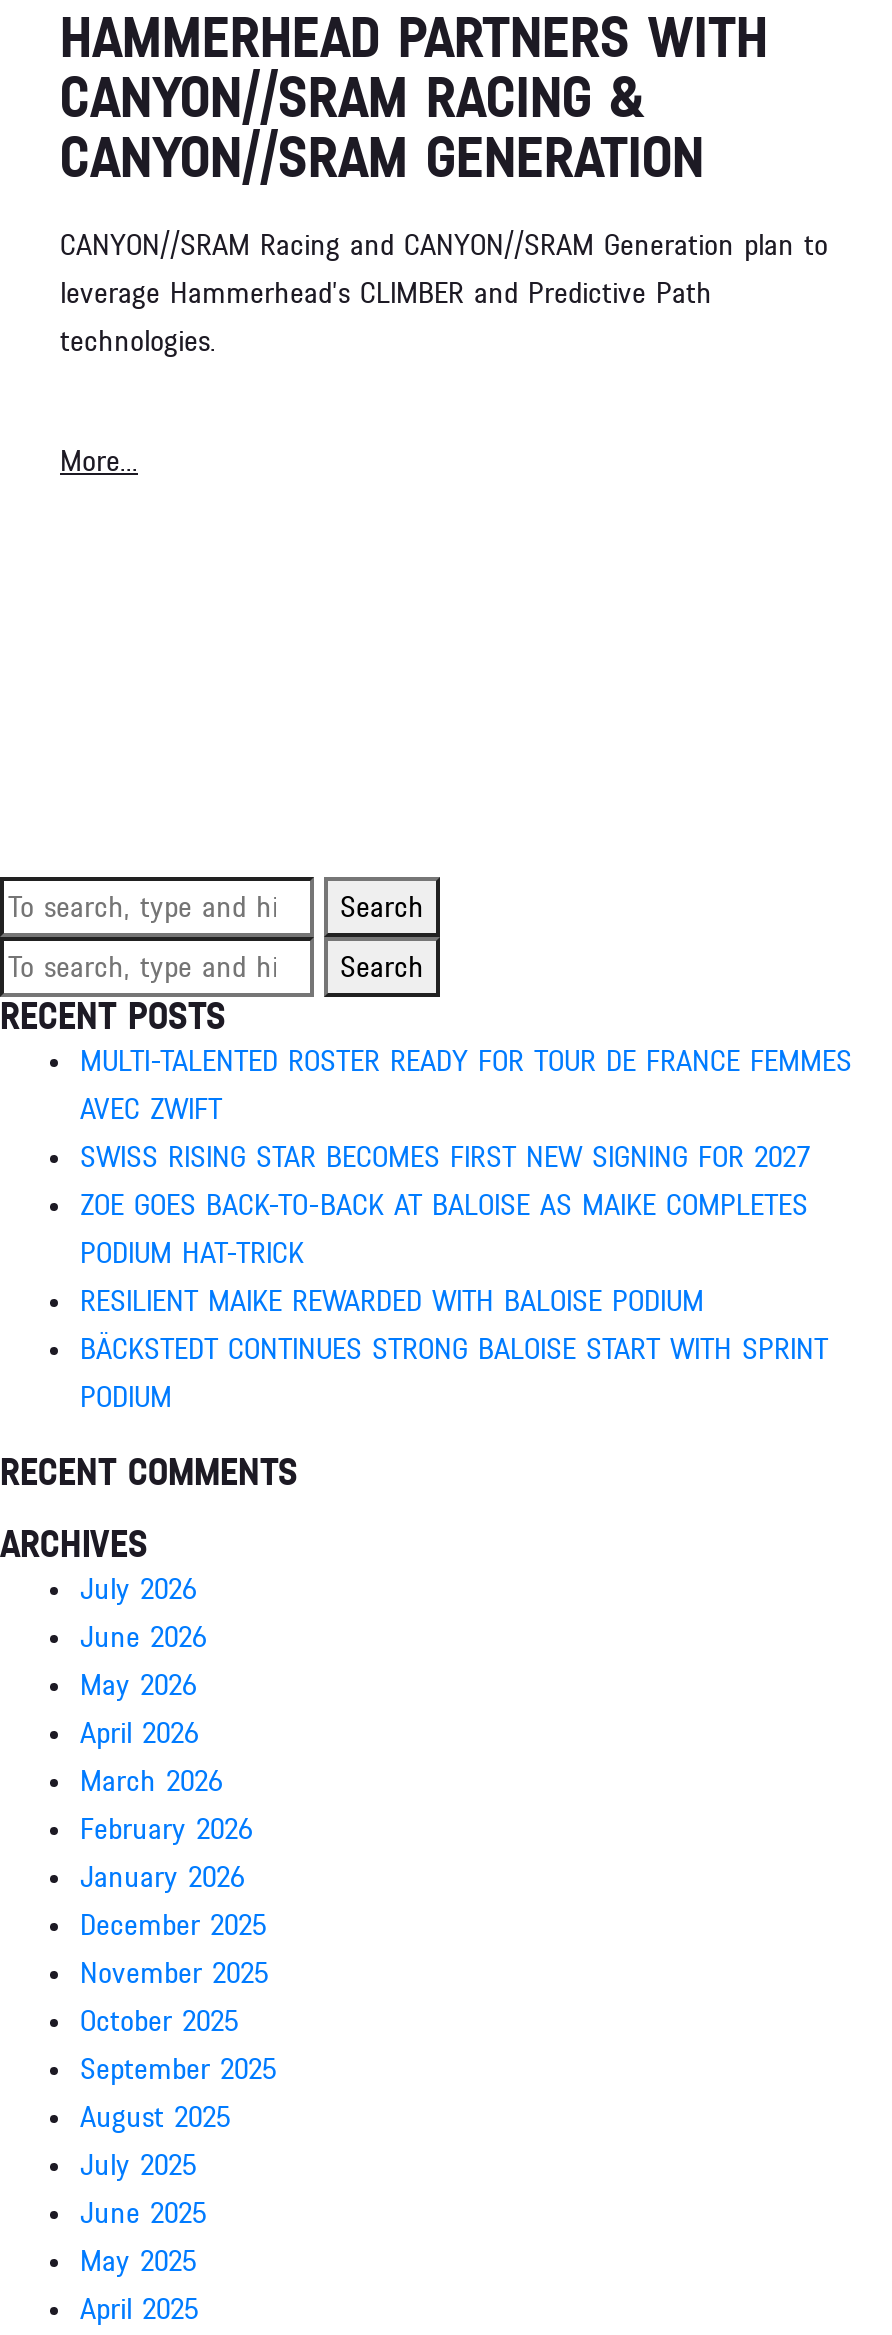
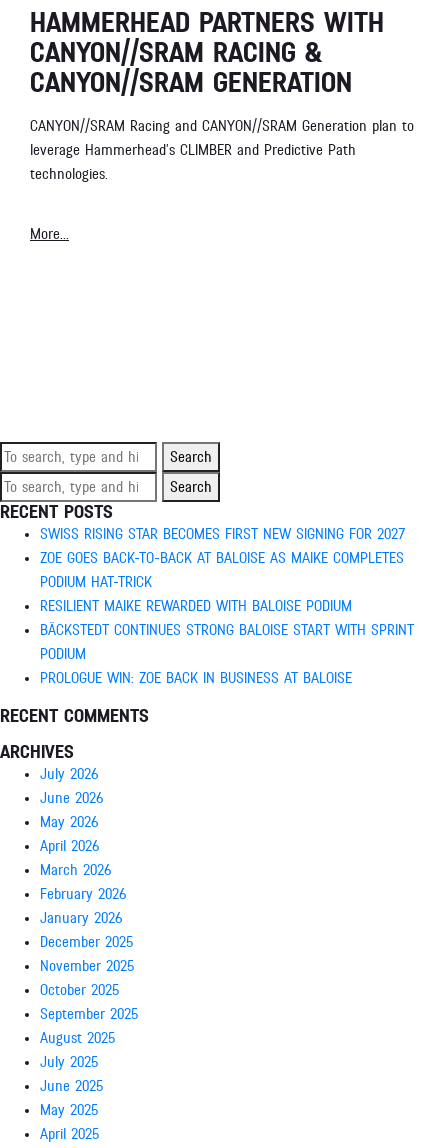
[80,1046,852,1126] MULTI-TALENTED ROSTER READY FOR TOUR DE FRANCE FEMMES | AVEC ZWIFT -> none
moved [80,1142,828,1414] -> [40,526,414,662]: SWISS RISING STAR BECOMES FIRST NEW SIGNING FOR 2027 | ZOE GOES BACK-TO-BACK AT BALOISE AS MAIKE COMPLETES | PODIUM HAT-TRICK | RESILIENT MAIKE REWARDED WITH BALOISE PODIUM | BÄCKSTEDT CONTINUES STRONG BALOISE START WITH SPRINT | PODIUM
none -> [40,670,352,686] PROLOGUE WIN: ZOE BACK IN BUSINESS AT BALOISE

